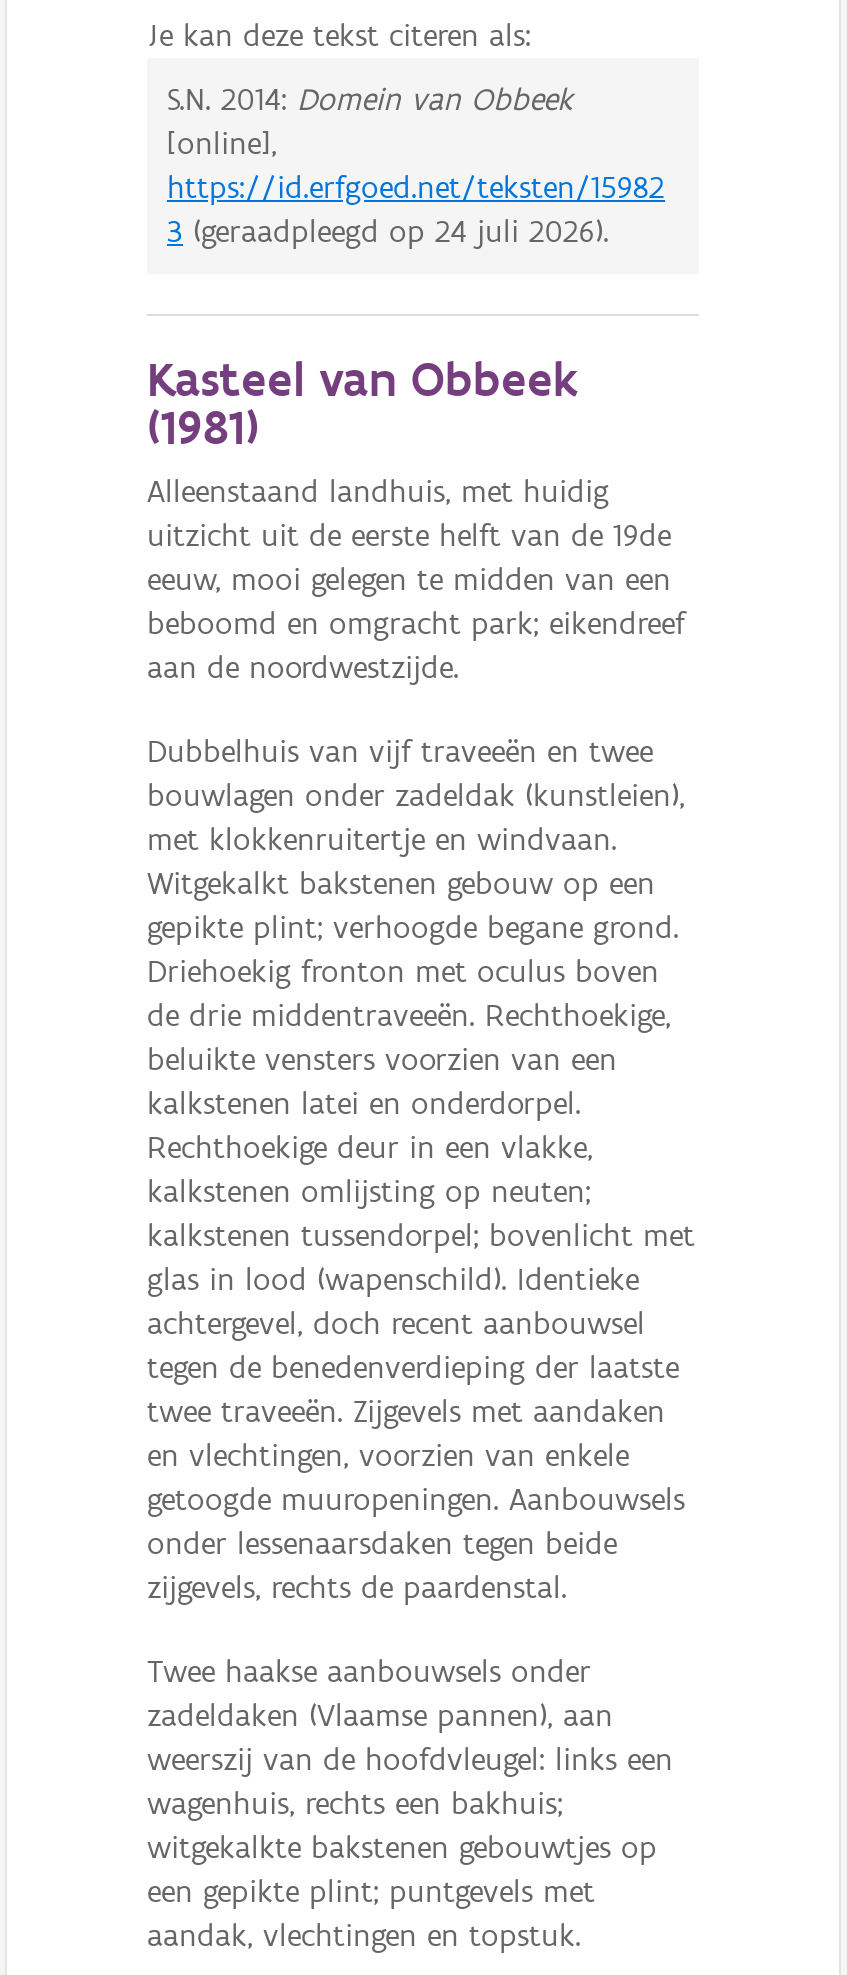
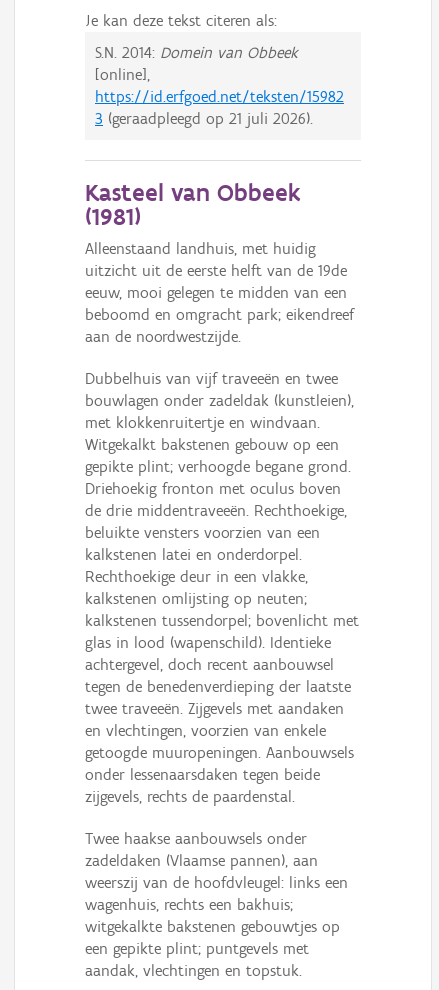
[167,212,609,250] 3 (geraadpleegd op 24 juli 2026). -> [95,109,313,128] 3 (geraadpleegd op 21 juli 2026).

